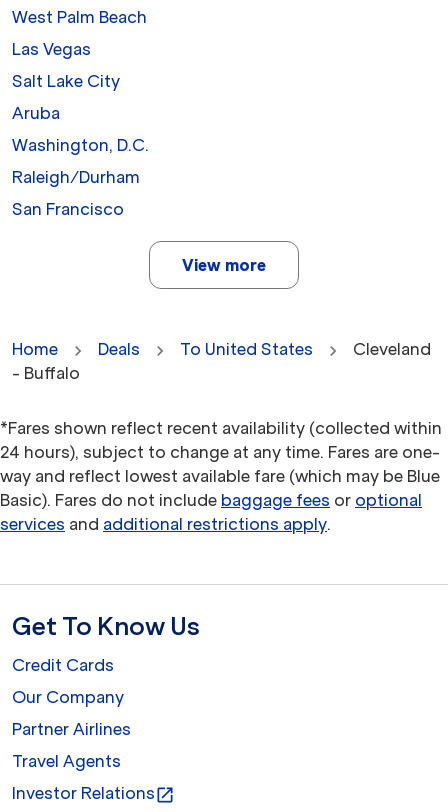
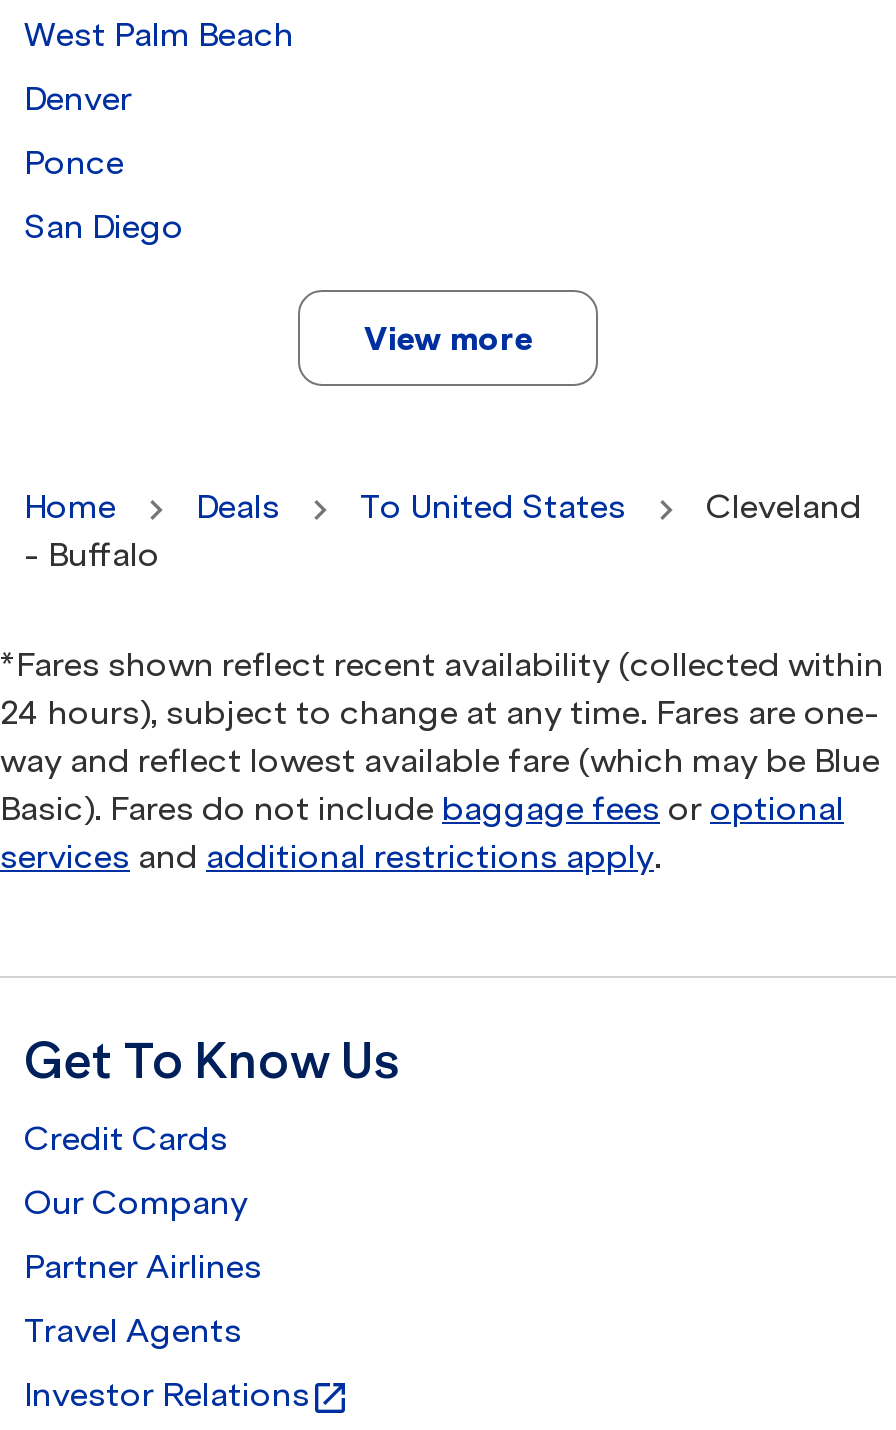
[12,39,149,219] Las Vegas | Salt Lake City | Aruba | Washington, D.C. | Raleigh/Durham | San Francisco -> [24,78,184,246] Denver | Ponce | San Diego

